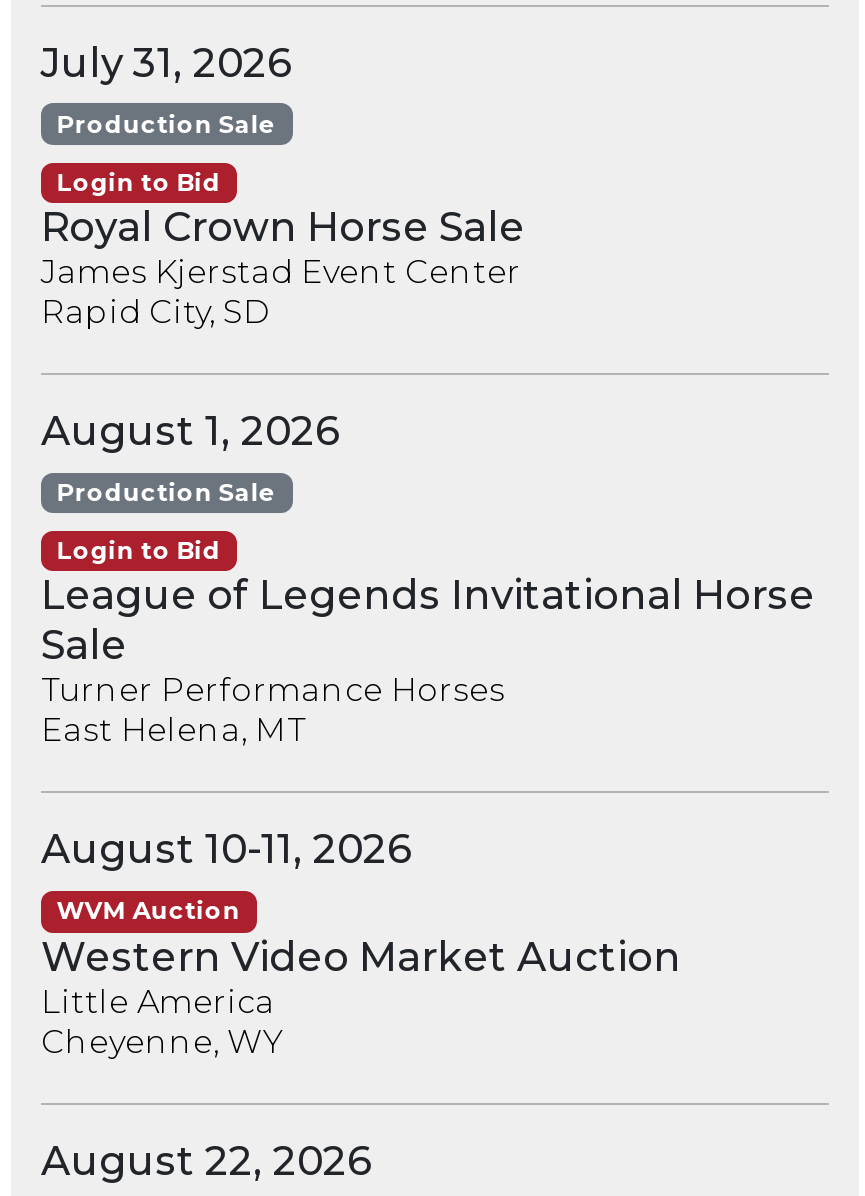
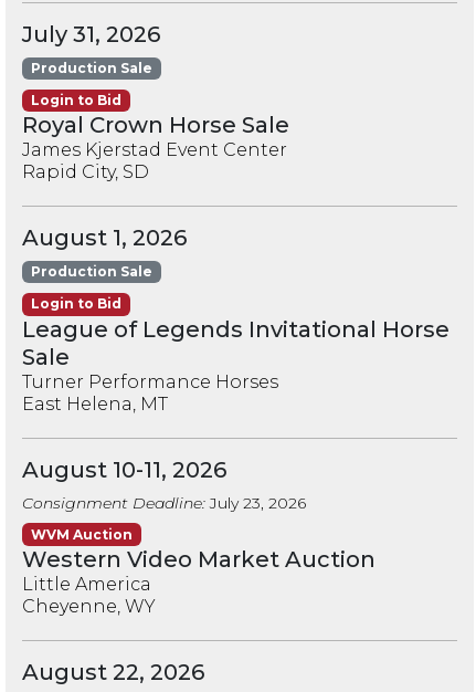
none -> [22,492,306,512] Consignment Deadline: July 23, 2026

